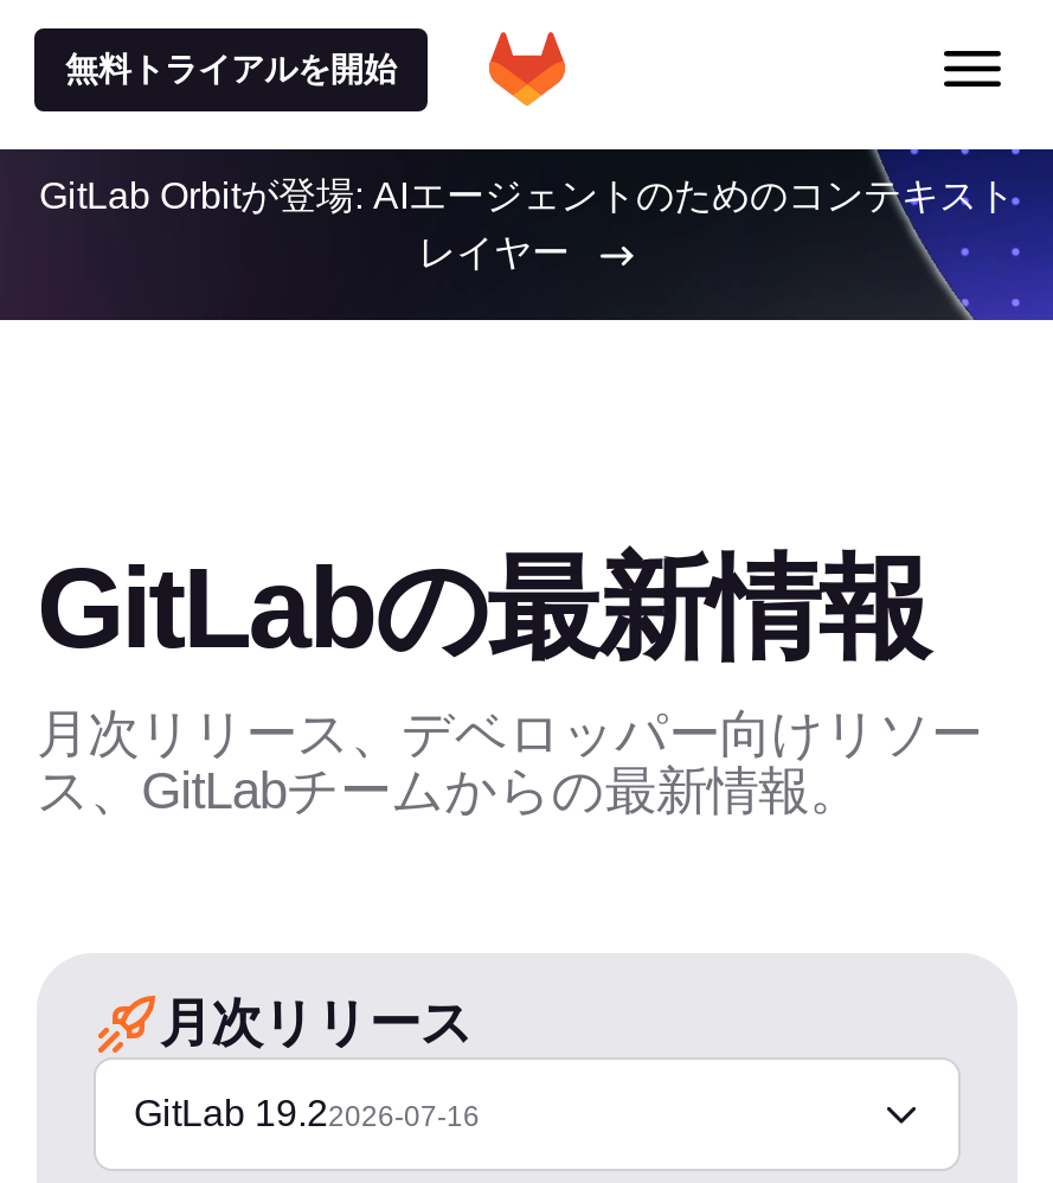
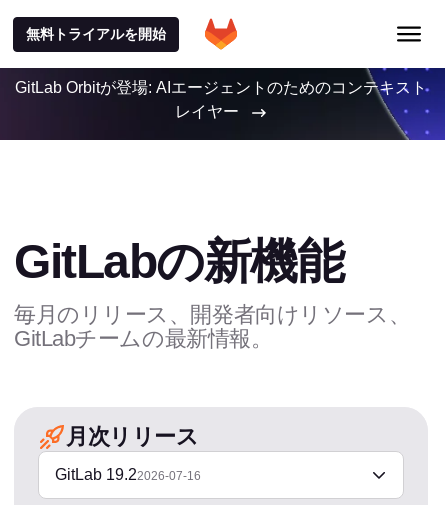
[37,545,982,820] GitLabの最新情報 | 月次リリース、デベロッパー向けリソー | ス、GitLabチームからの最新情報。 -> [14,235,410,351] GitLabの新機能 | 毎月のリリース、開発者向けリソース、 | GitLabチームの最新情報。

